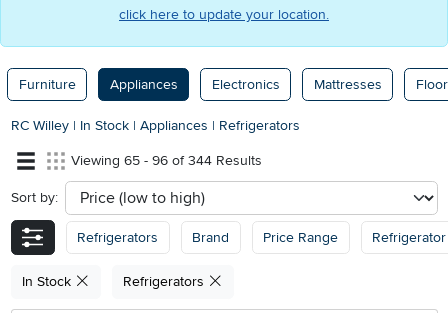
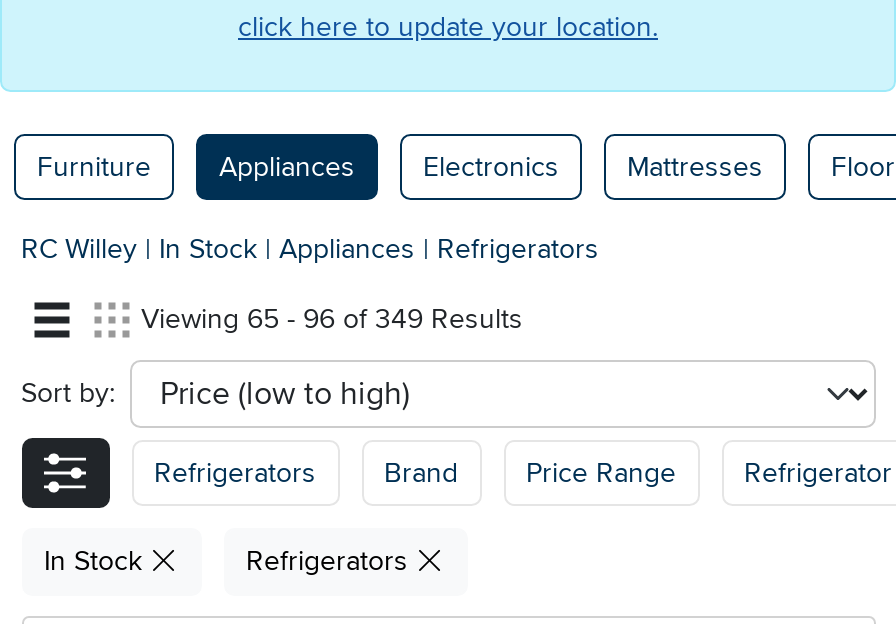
[70,152,261,169] Viewing 65 - 96 of 344 Results -> [141,302,523,336] Viewing 65 - 96 of 349 Results

